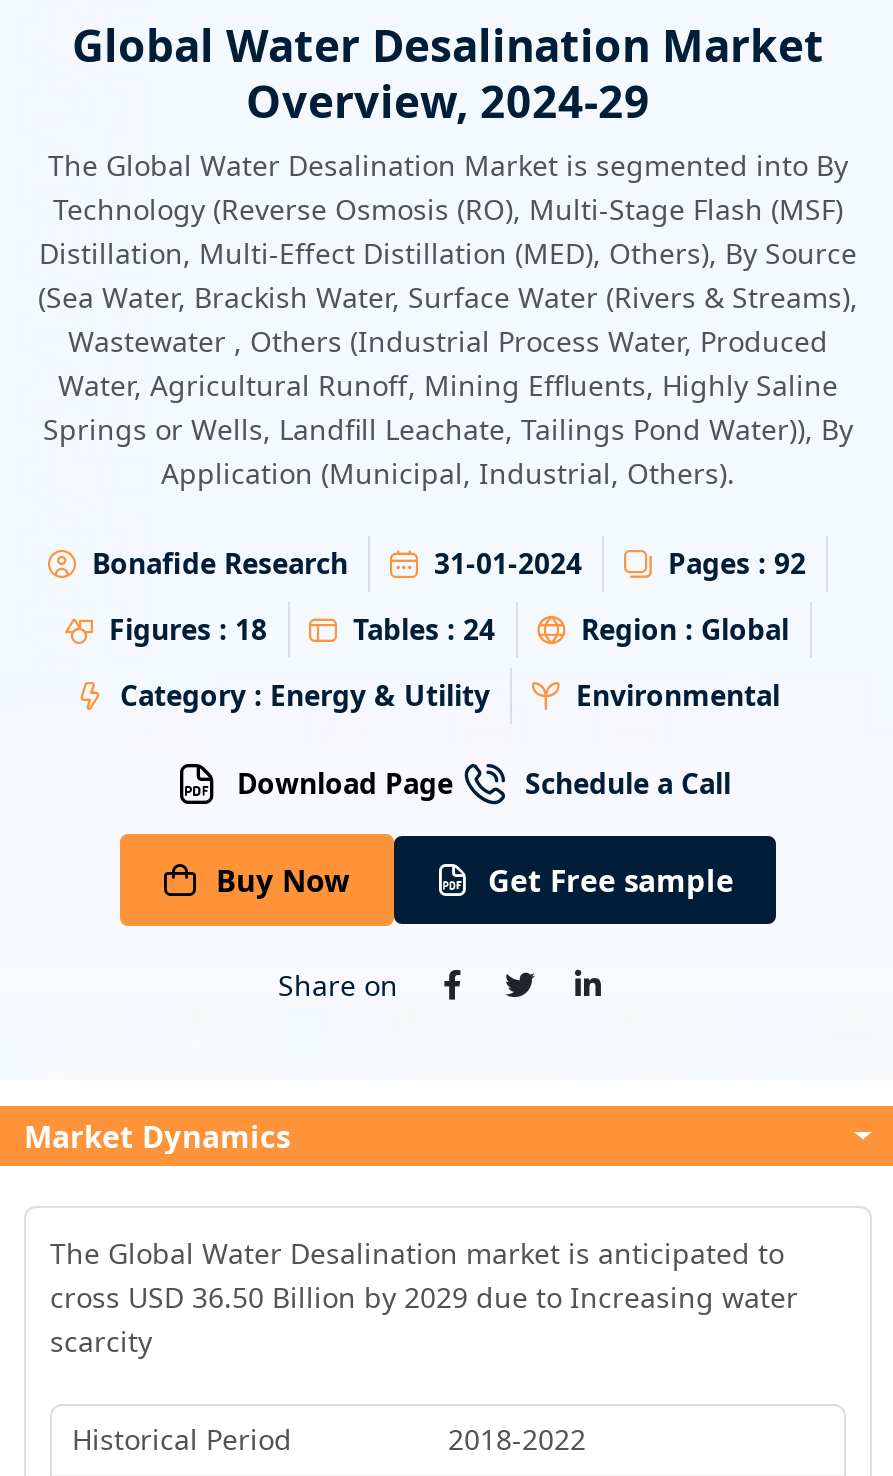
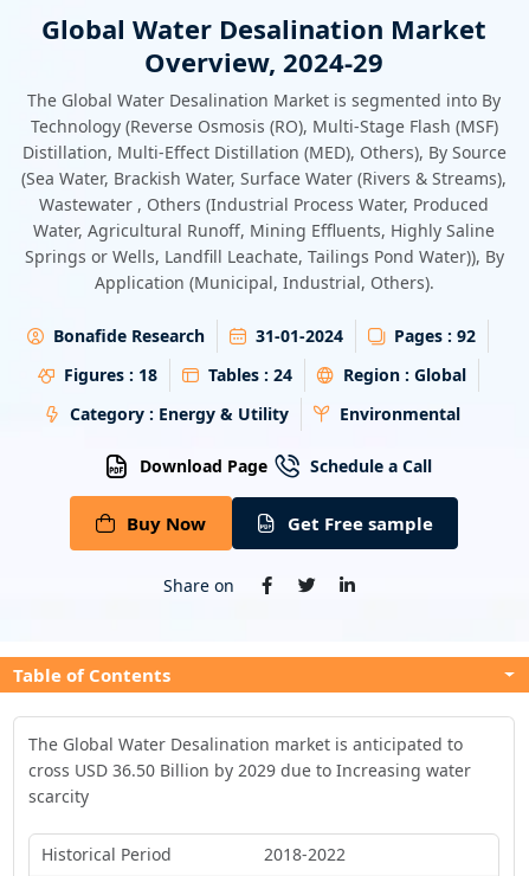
[24,1117,290,1157] Market Dynamics -> [13,663,170,687] Table of Contents

